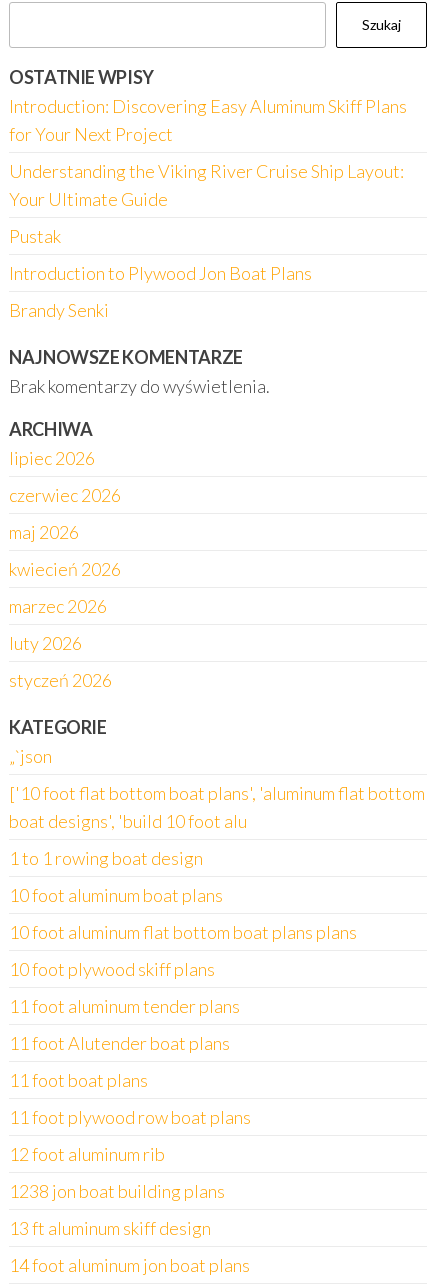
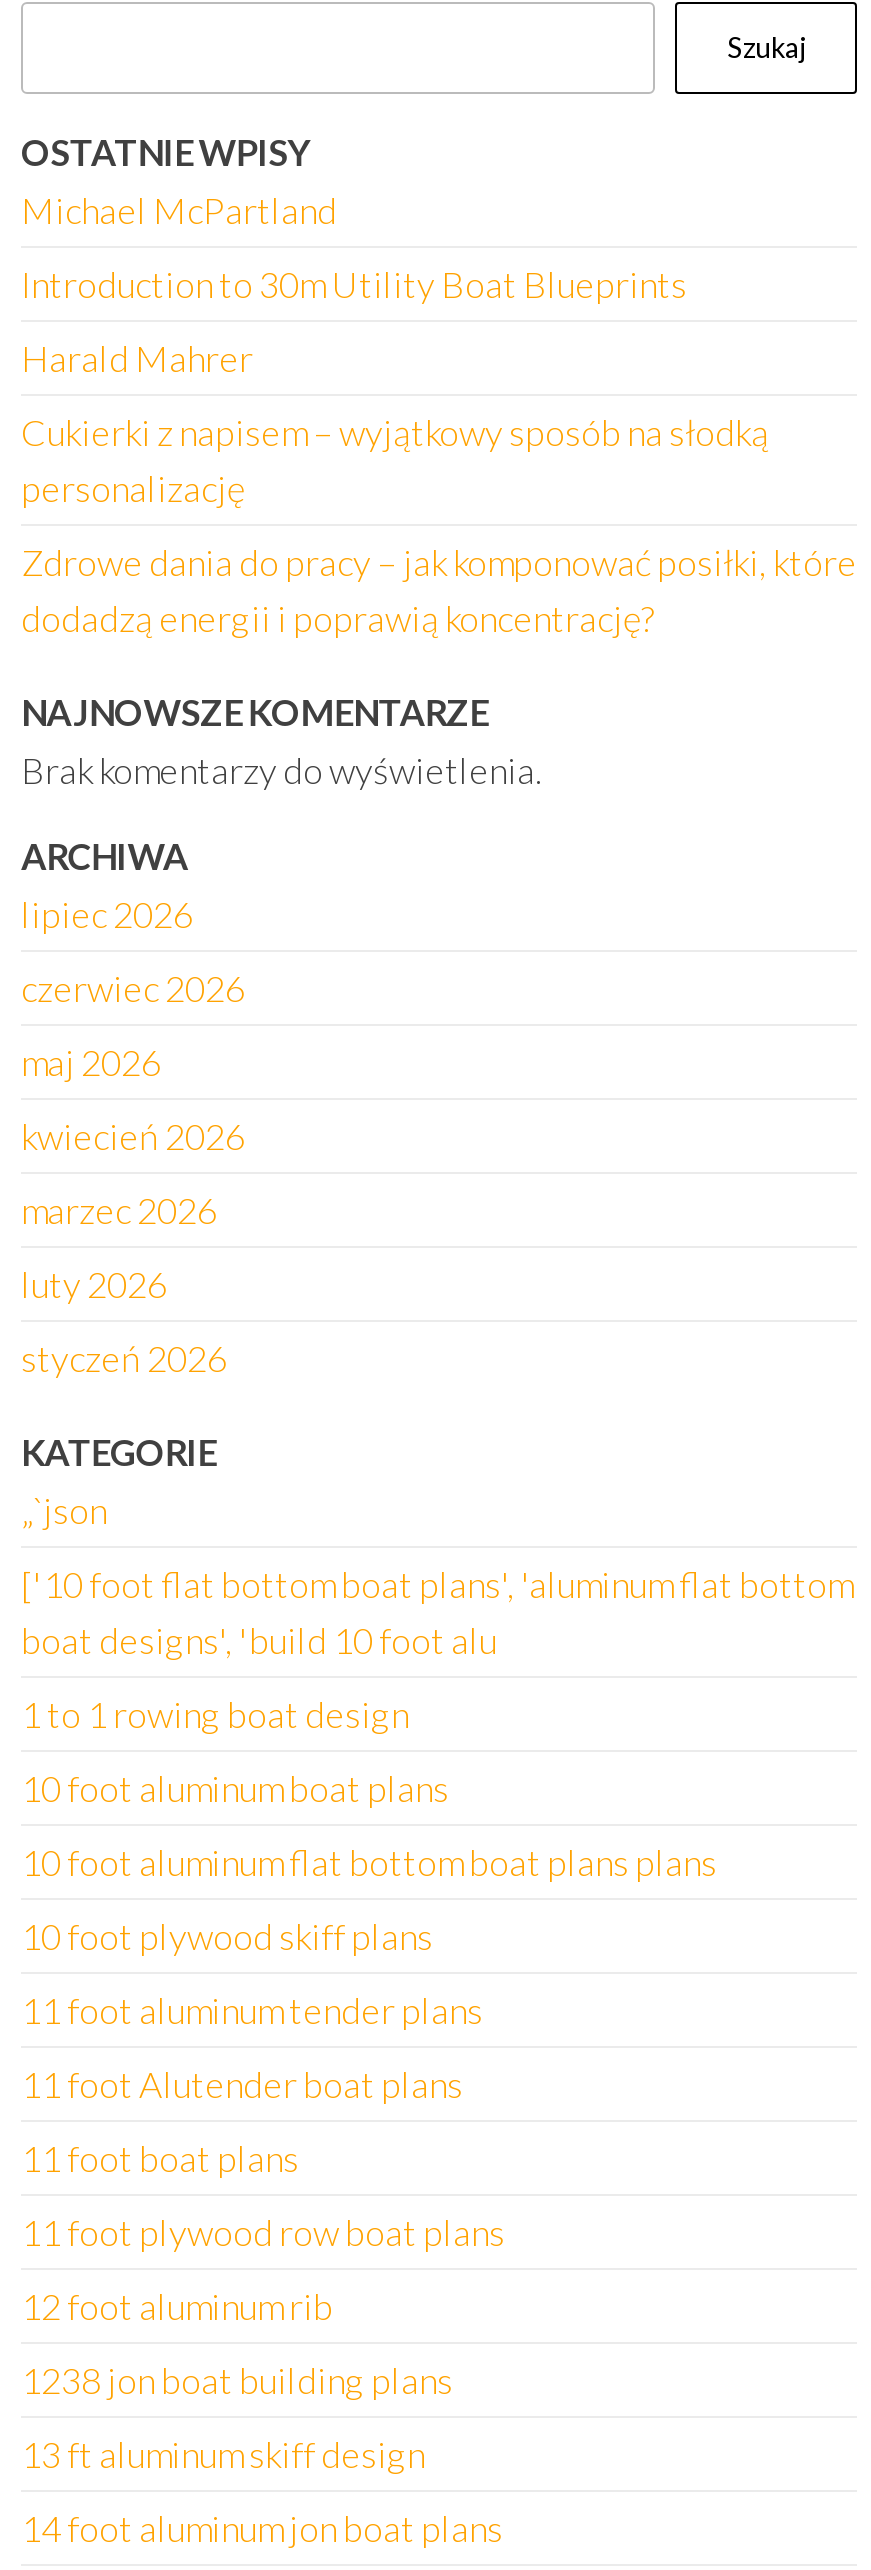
[9,95,407,145] Introduction: Discovering Easy Aluminum Skiff Plans | for Your Next Project -> [21,188,337,232] Michael McPartland
[9,160,404,210] Understanding the Viking River Cruise Ship Layout: | Your Ultimate Guide -> [21,262,687,306] Introduction to 30m Utility Boat Blueprints
[9,225,61,247] Pustak -> [21,336,253,380] Harald Mahrer
[9,262,312,284] Introduction to Plywood Jon Boat Plans -> [21,410,769,510] Cukierki z napisem – wyjątkowy sposób na słodką | personalizację
[9,299,109,321] Brandy Senki -> [21,540,857,640] Zdrowe dania do pracy – jak komponować posiłki, które | dodadzą energii i poprawią koncentrację?

